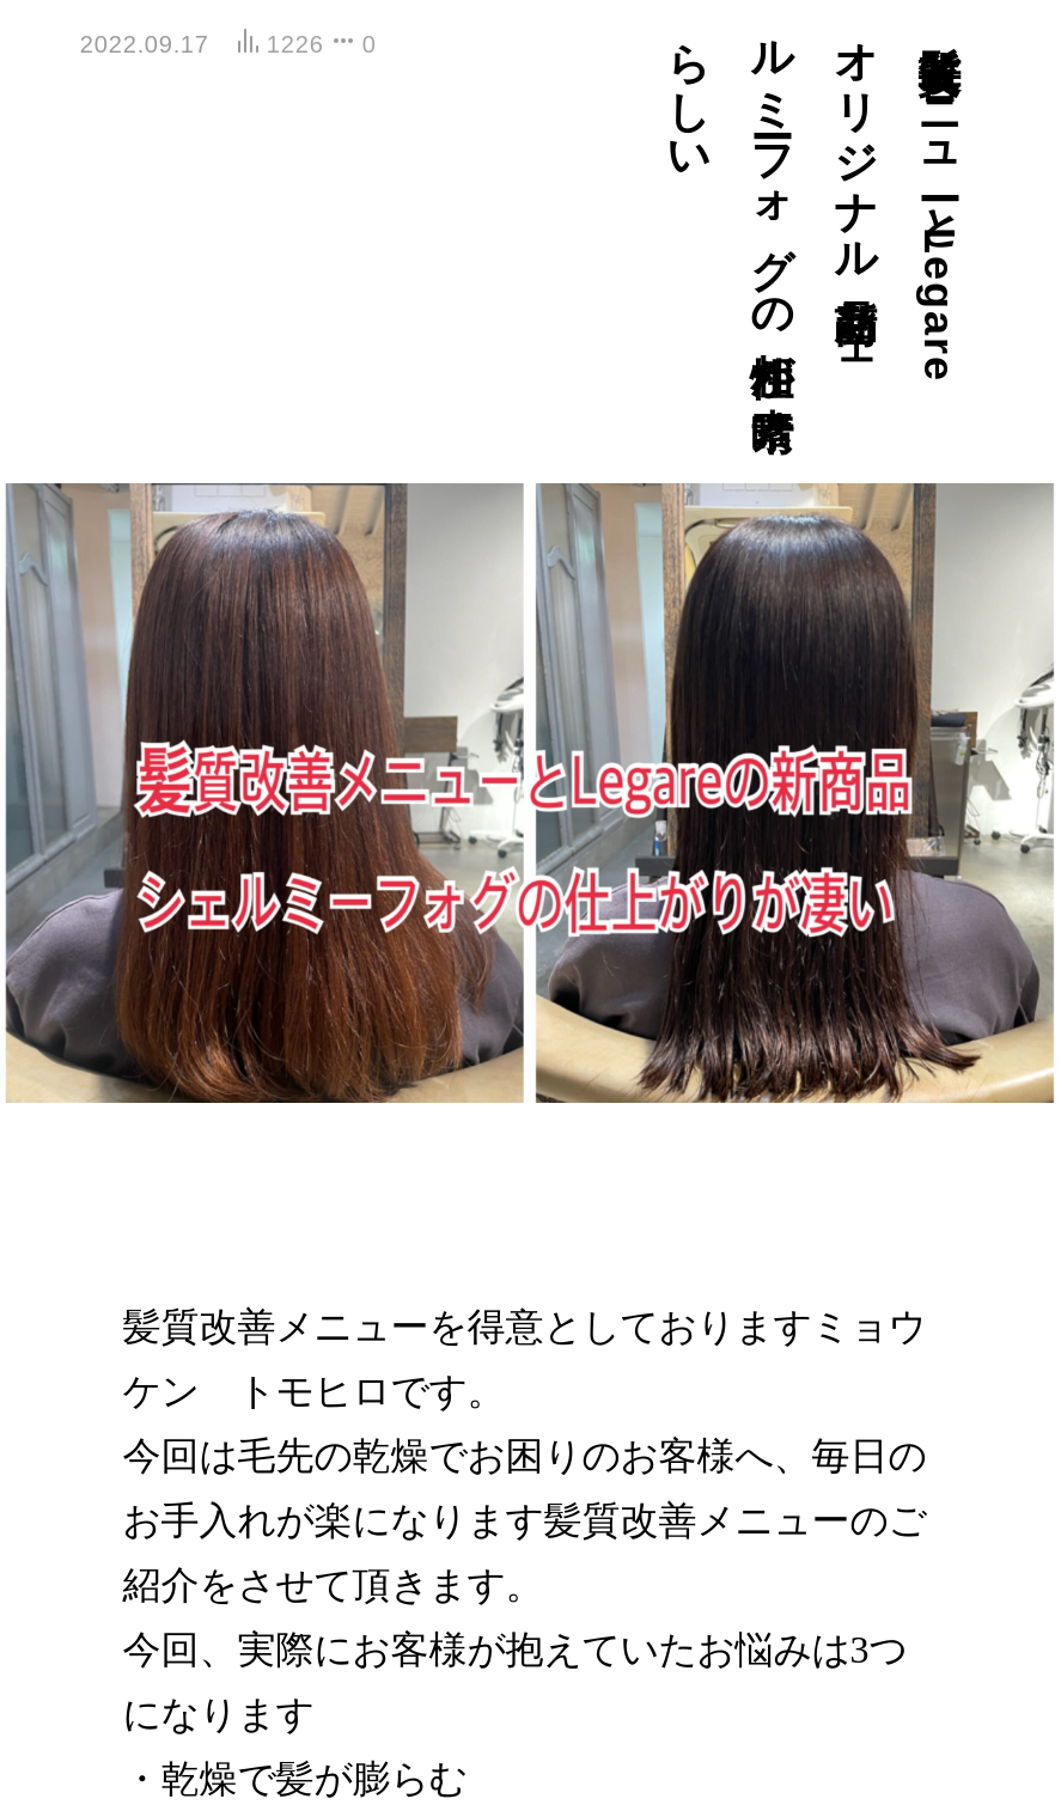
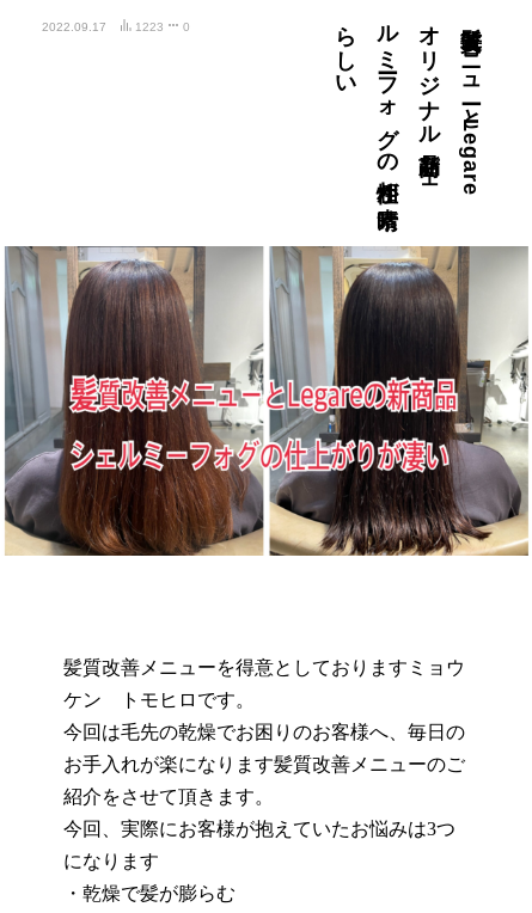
[80,31,376,57] 2022.09.17 1226 0 -> [42,20,190,33] 2022.09.17 1223 0

